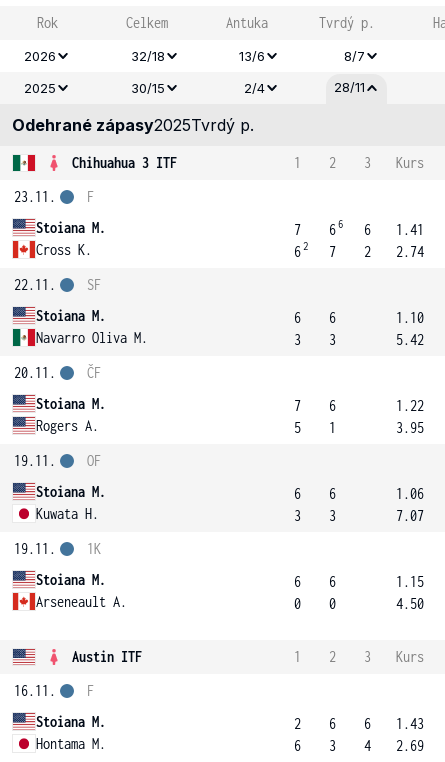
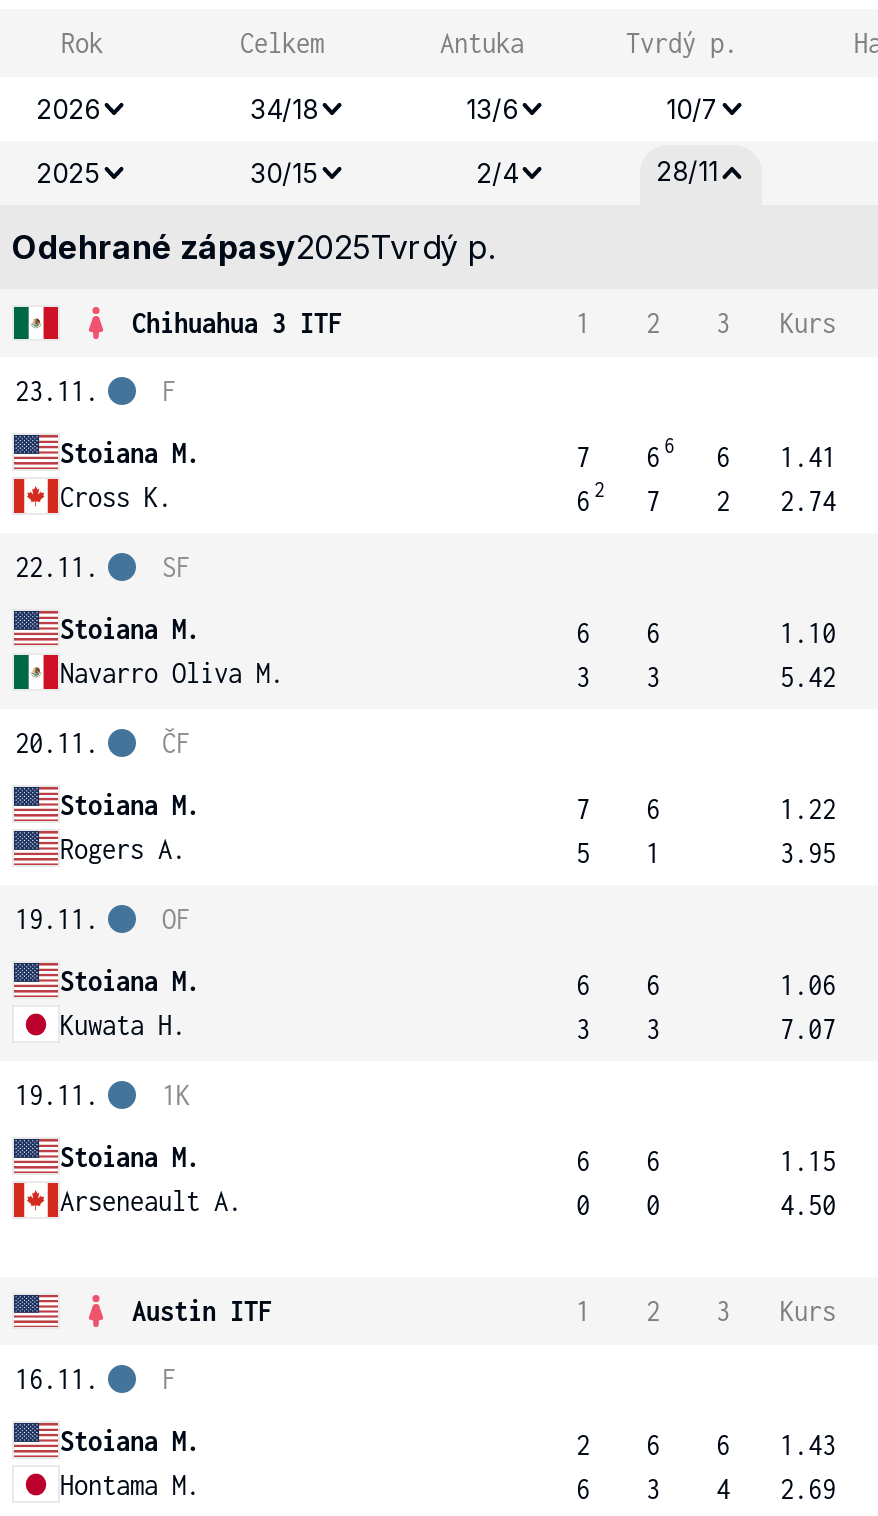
[131,47,165,63] 32/18 -> [250,92,318,124] 34/18
[344,47,365,63] 8/7 -> [666,92,718,124] 10/7

